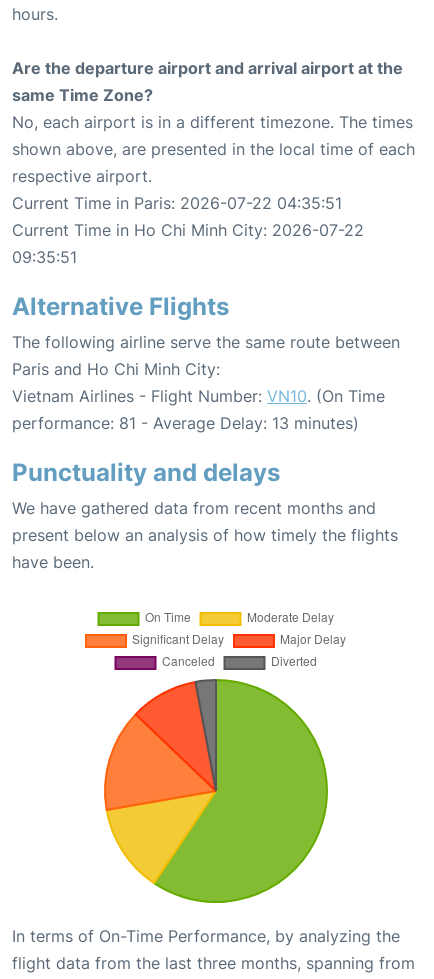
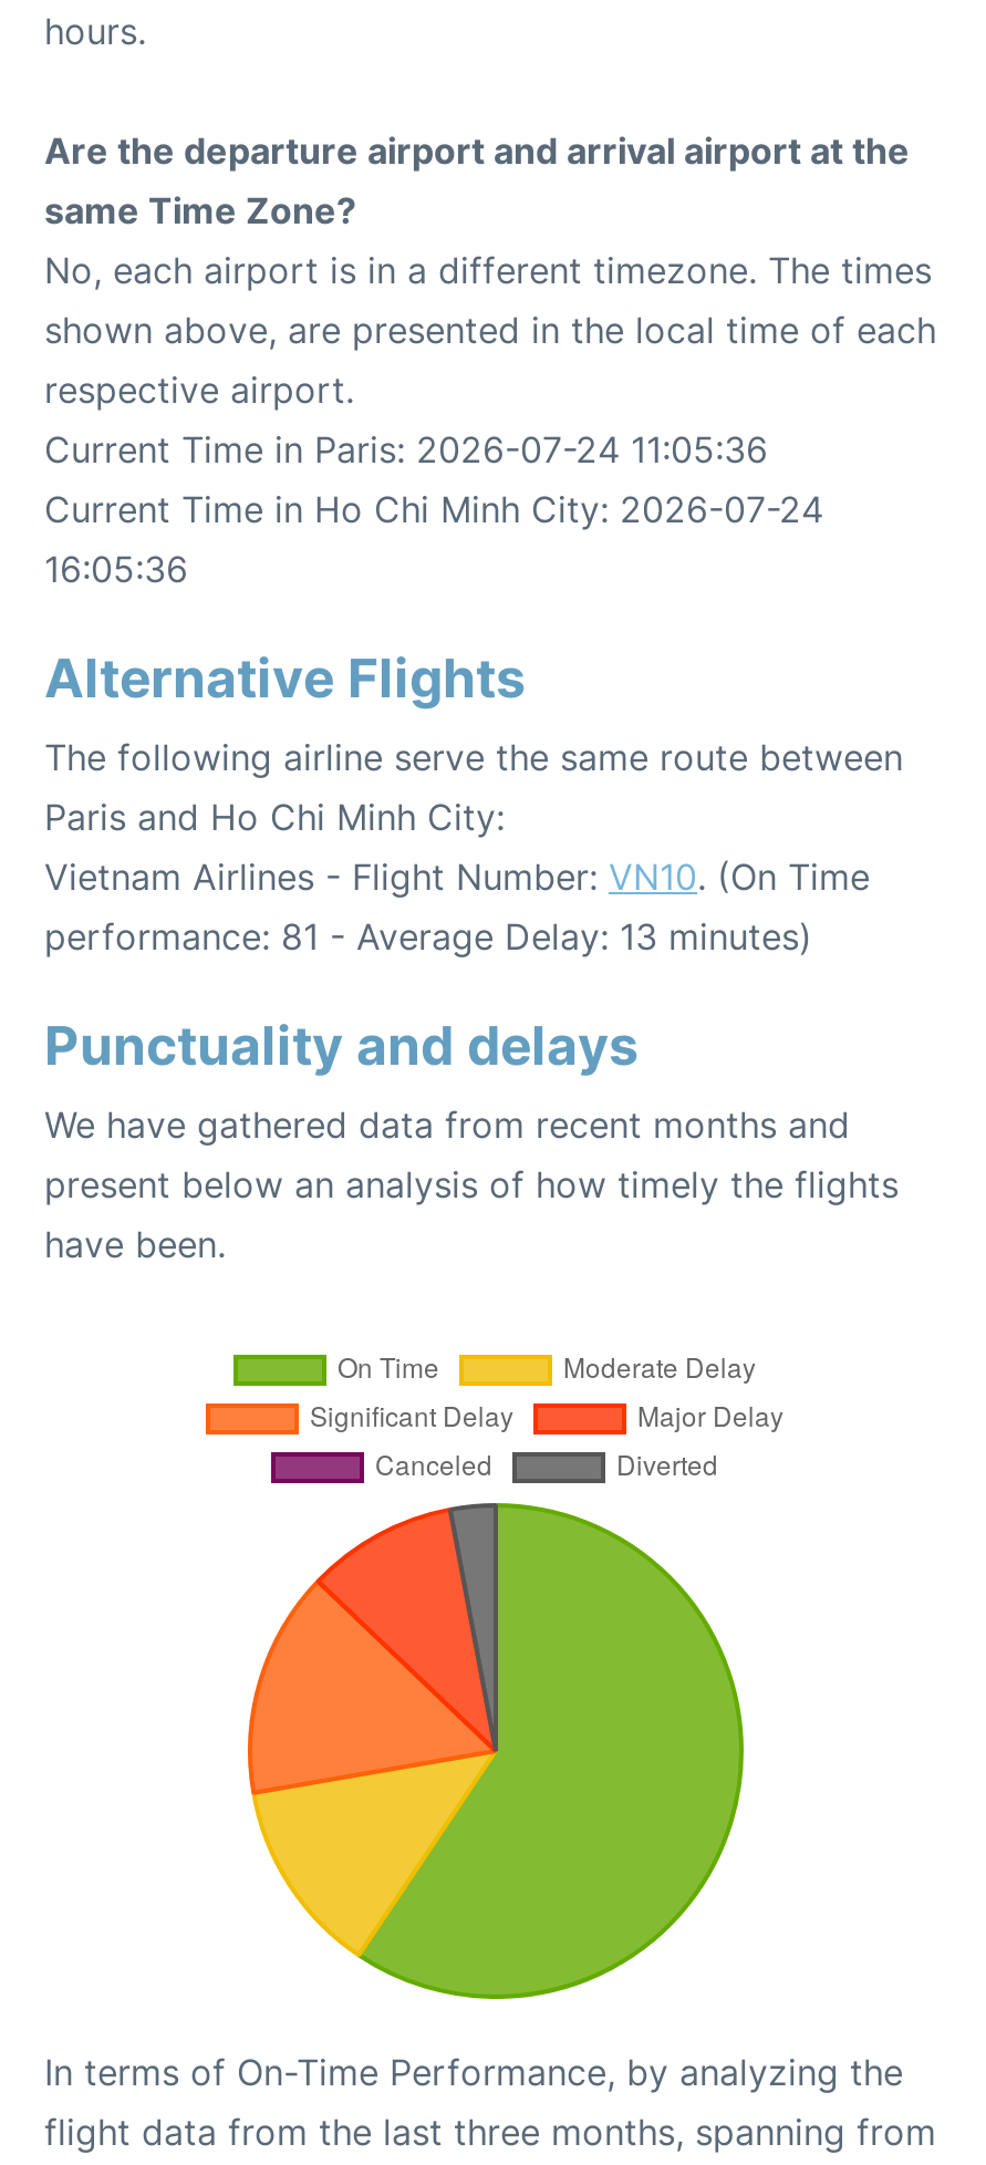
[12,193,342,213] Current Time in Paris: 2026-07-22 04:35:51 -> [44,428,768,473] Current Time in Paris: 2026-07-24 11:05:36
[12,220,364,240] Current Time in Ho Chi Minh City: 2026-07-22 -> [44,488,823,532] Current Time in Ho Chi Minh City: 2026-07-24
[12,247,77,267] 09:35:51 -> [44,548,188,592] 16:05:36

